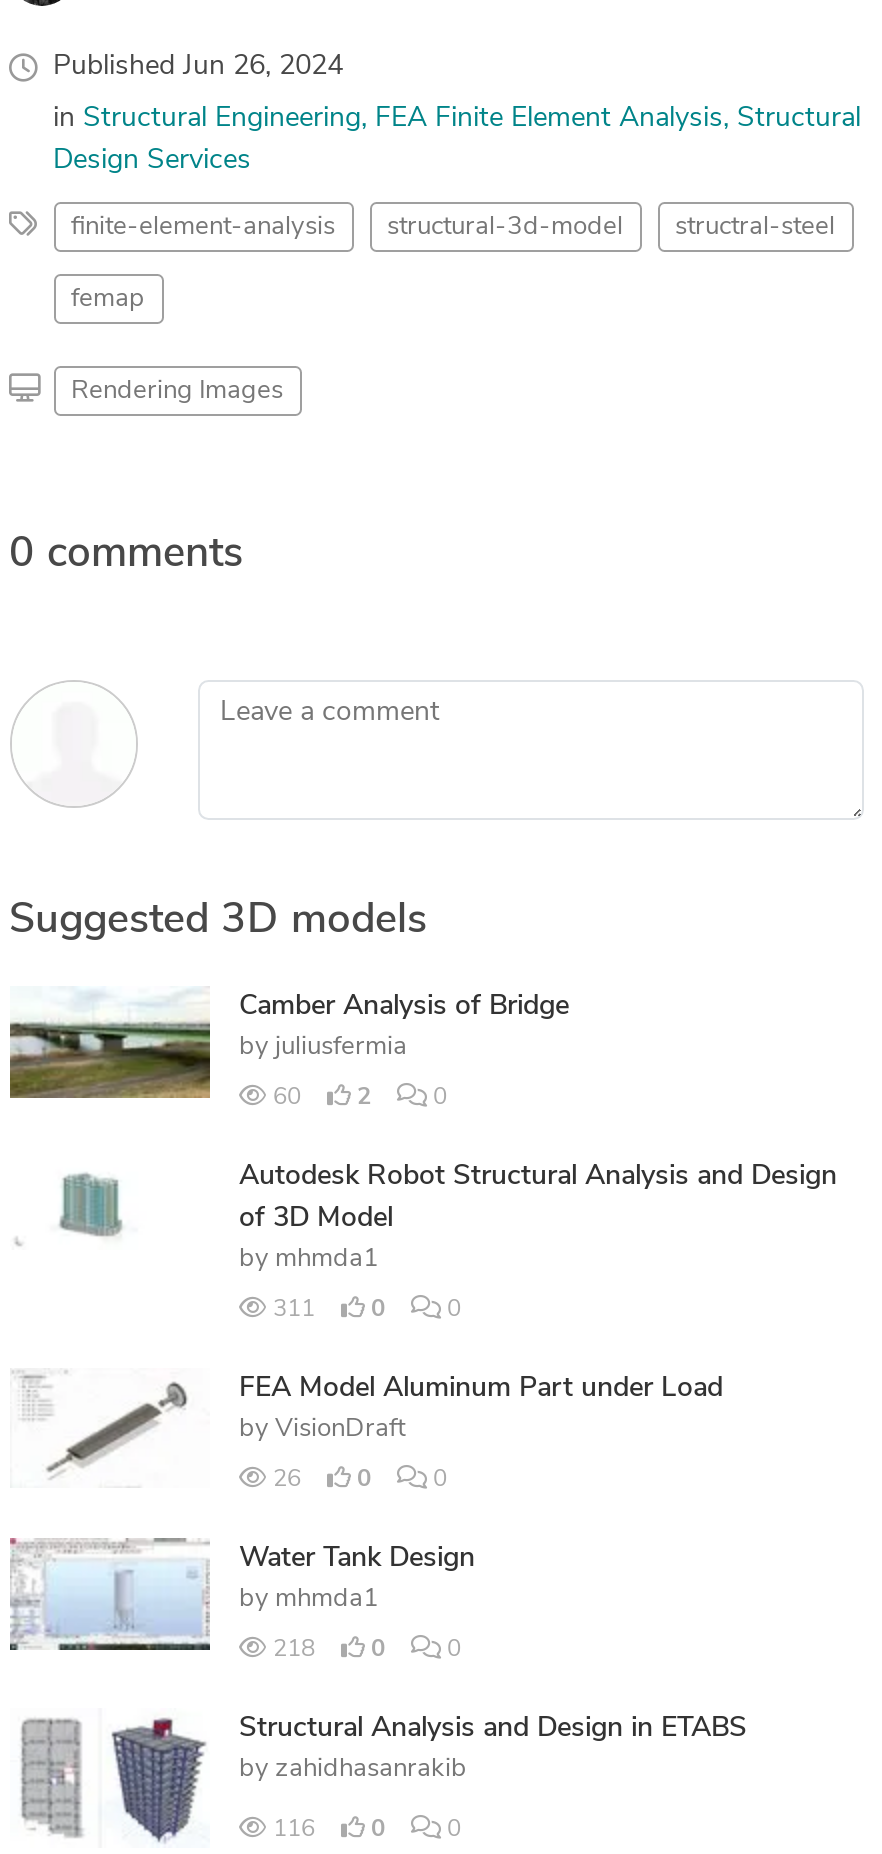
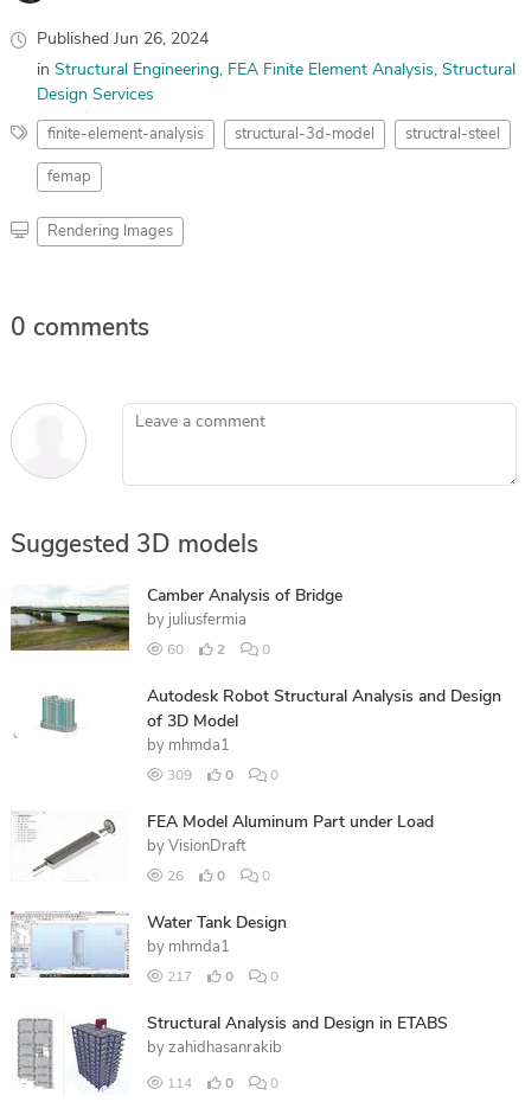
[267,1297,321,1321] 311 -> [163,768,195,783] 309
[267,1637,321,1661] 218 -> [163,970,195,984] 217
[267,1817,321,1841] 116 -> [163,1077,195,1091] 114

